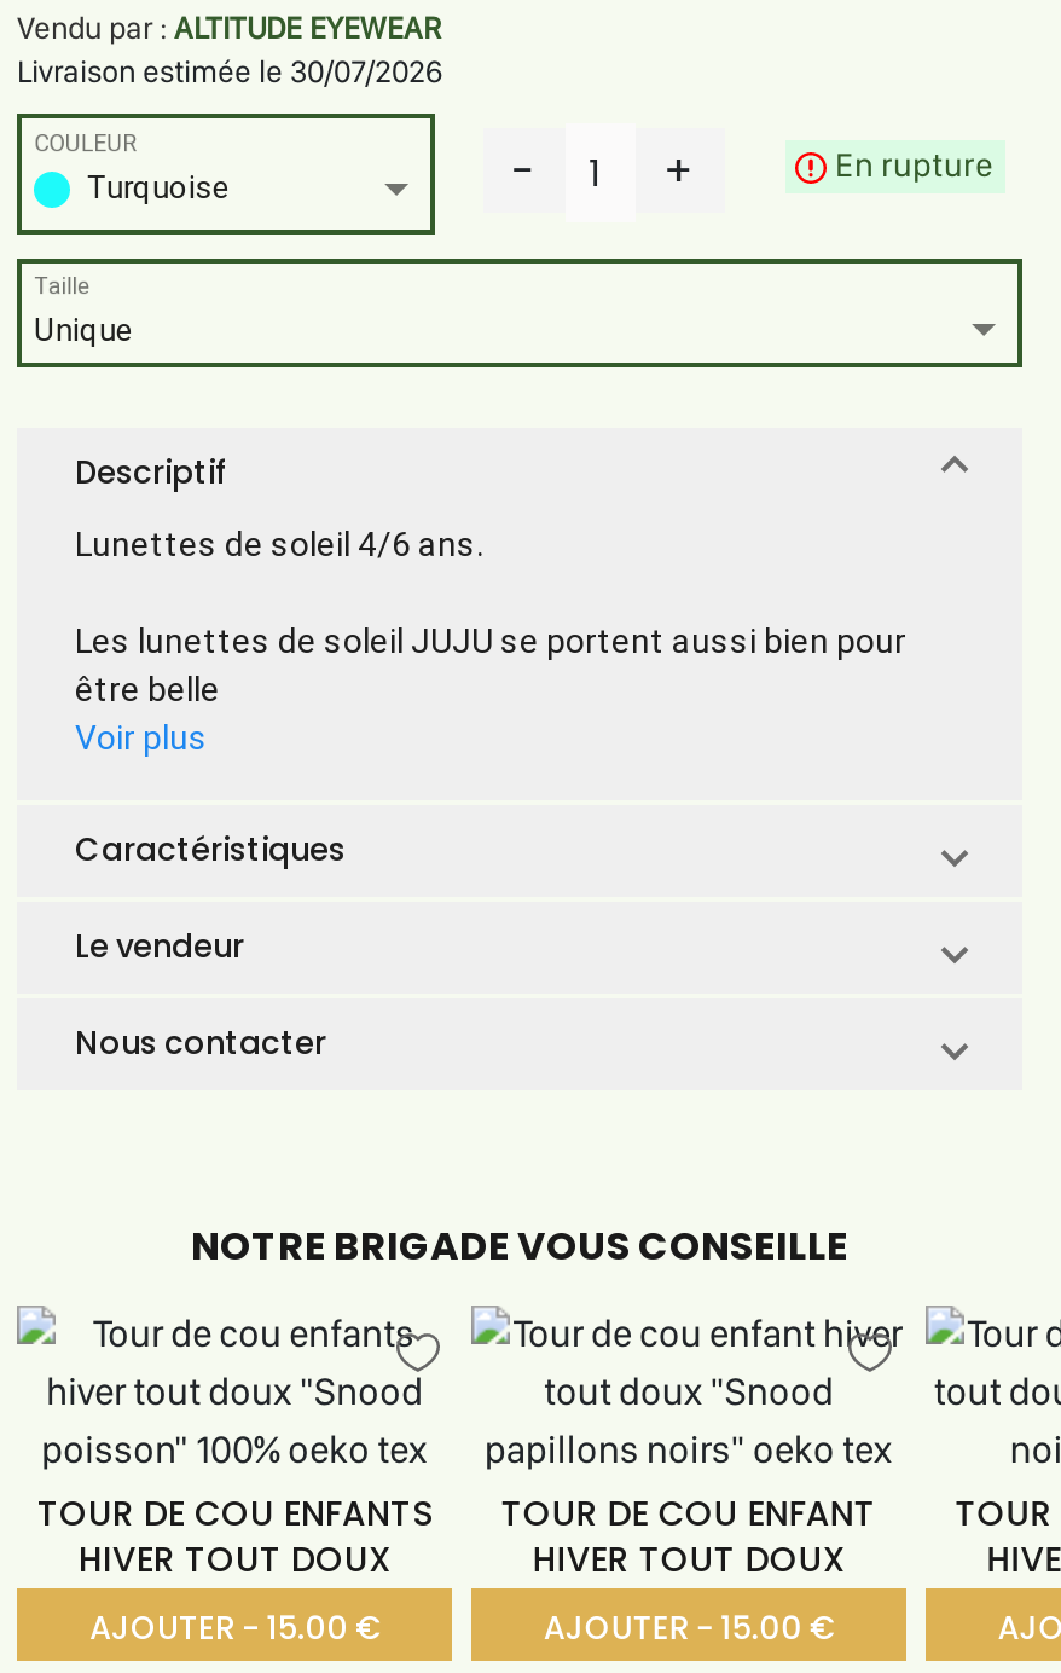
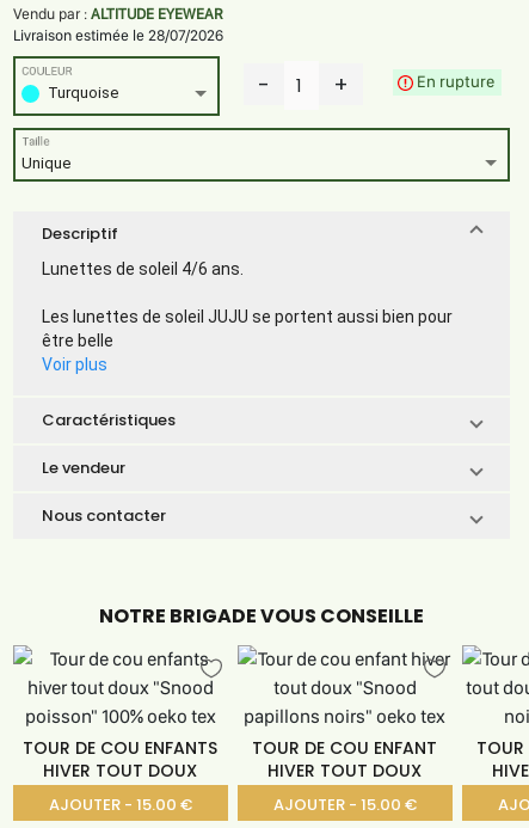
[17,54,442,90] Livraison estimée le 30/07/2026 -> [13,27,223,45] Livraison estimée le 28/07/2026

